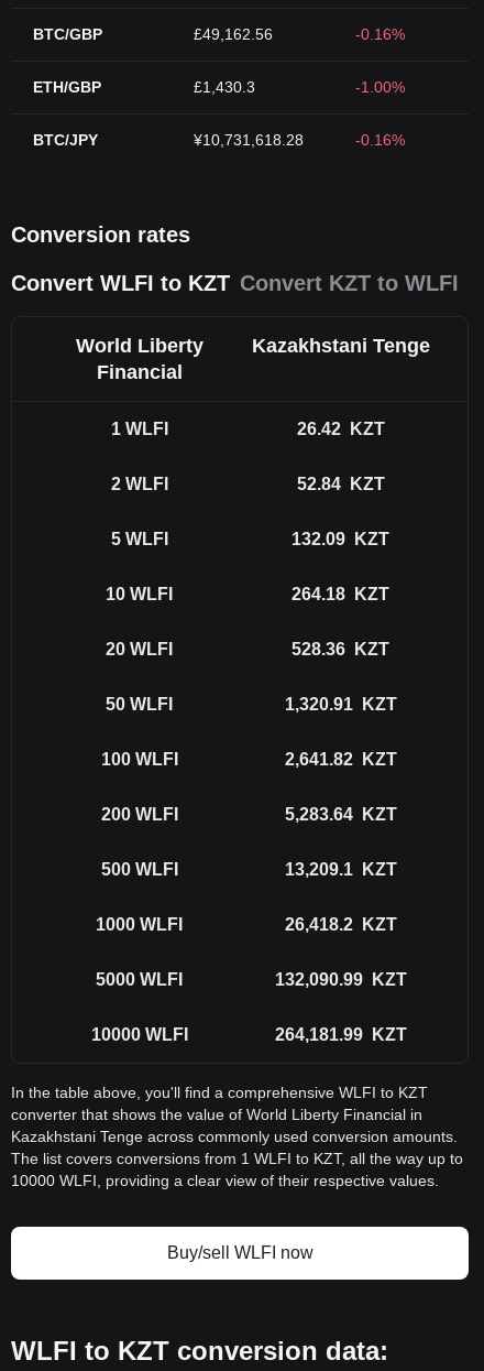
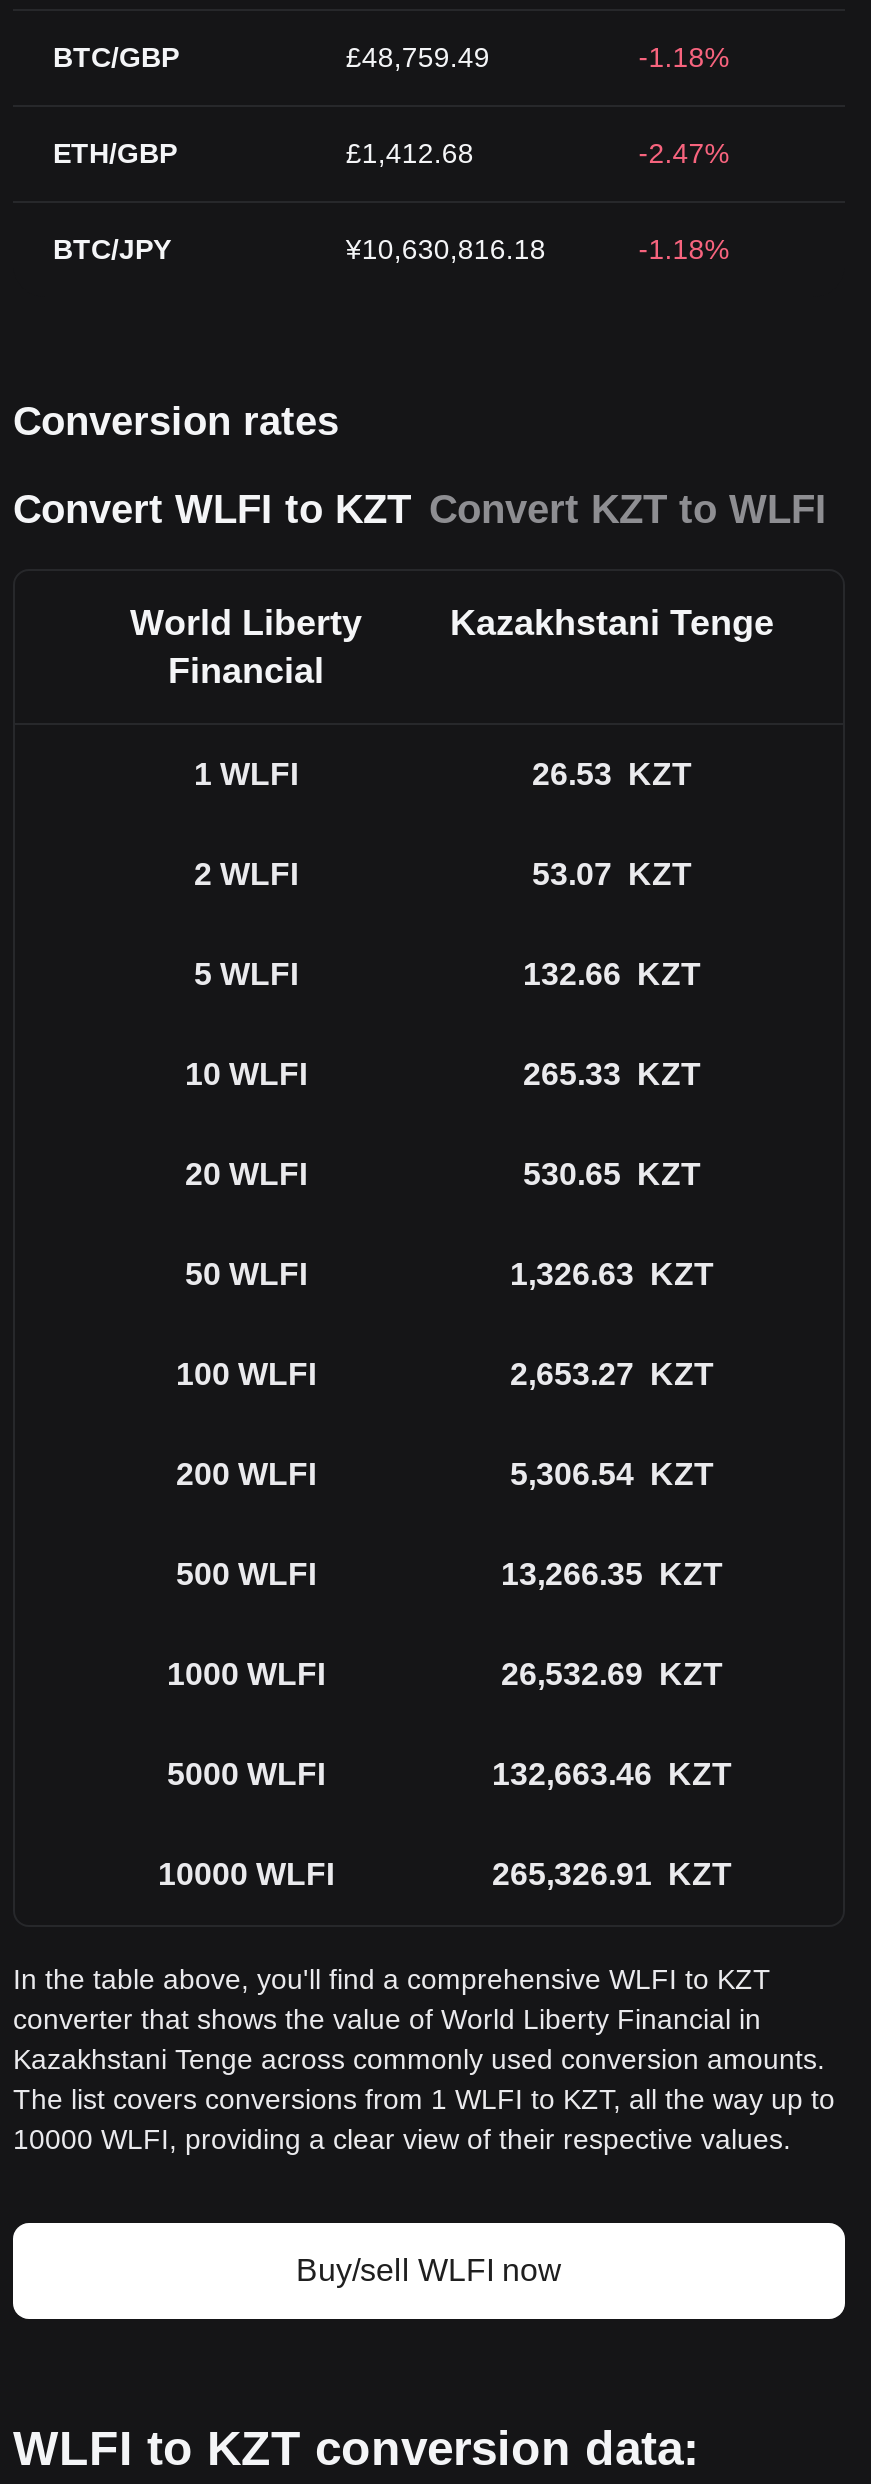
[194,25,273,43] £49,162.56 -> [346,41,490,73] £48,759.49
[355,25,405,43] -0.16% -> [639,41,729,73] -1.18%
[194,78,256,96] £1,430.3 -> [346,137,474,169] £1,412.68
[355,78,405,96] -1.00% -> [639,137,729,169] -2.47%
[194,131,304,149] ¥10,731,618.28 -> [346,233,546,265] ¥10,630,816.18
[355,131,405,149] -0.16% -> [639,233,729,265] -1.18%
[296,420,384,438] 26.42 KZT -> [532,757,692,791] 26.53 KZT
[296,475,384,493] 52.84 KZT -> [532,857,692,891] 53.07 KZT
[291,530,389,548] 132.09 KZT -> [523,957,701,991] 132.66 KZT
[291,585,389,603] 264.18 KZT -> [523,1057,701,1091] 265.33 KZT
[291,640,389,659] 528.36 KZT -> [523,1157,701,1191] 530.65 KZT
[284,695,397,714] 1,320.91 KZT -> [510,1257,714,1291] 1,326.63 KZT
[284,750,397,769] 2,641.82 KZT -> [510,1357,714,1391] 2,653.27 KZT
[284,805,397,824] 5,283.64 KZT -> [510,1457,714,1491] 5,306.54 KZT
[284,860,397,879] 13,209.1 KZT -> [501,1557,723,1591] 13,266.35 KZT
[284,915,397,934] 26,418.2 KZT -> [501,1657,723,1691] 26,532.69 KZT
[274,970,406,989] 132,090.99 KZT -> [492,1757,732,1791] 132,663.46 KZT
[274,1025,406,1044] 264,181.99 KZT -> [492,1857,732,1891] 265,326.91 KZT

